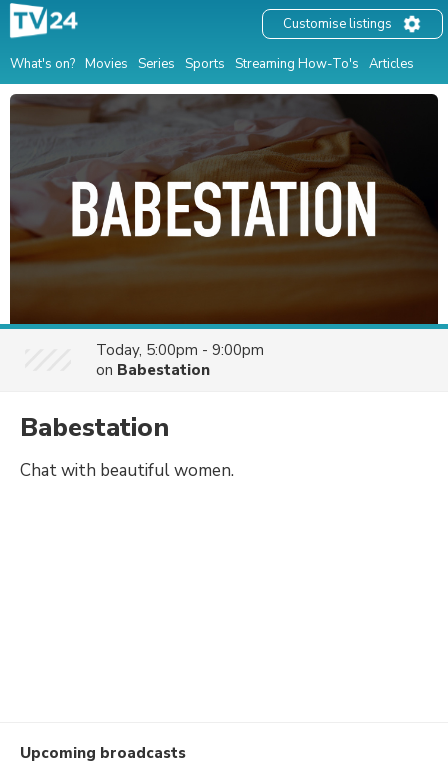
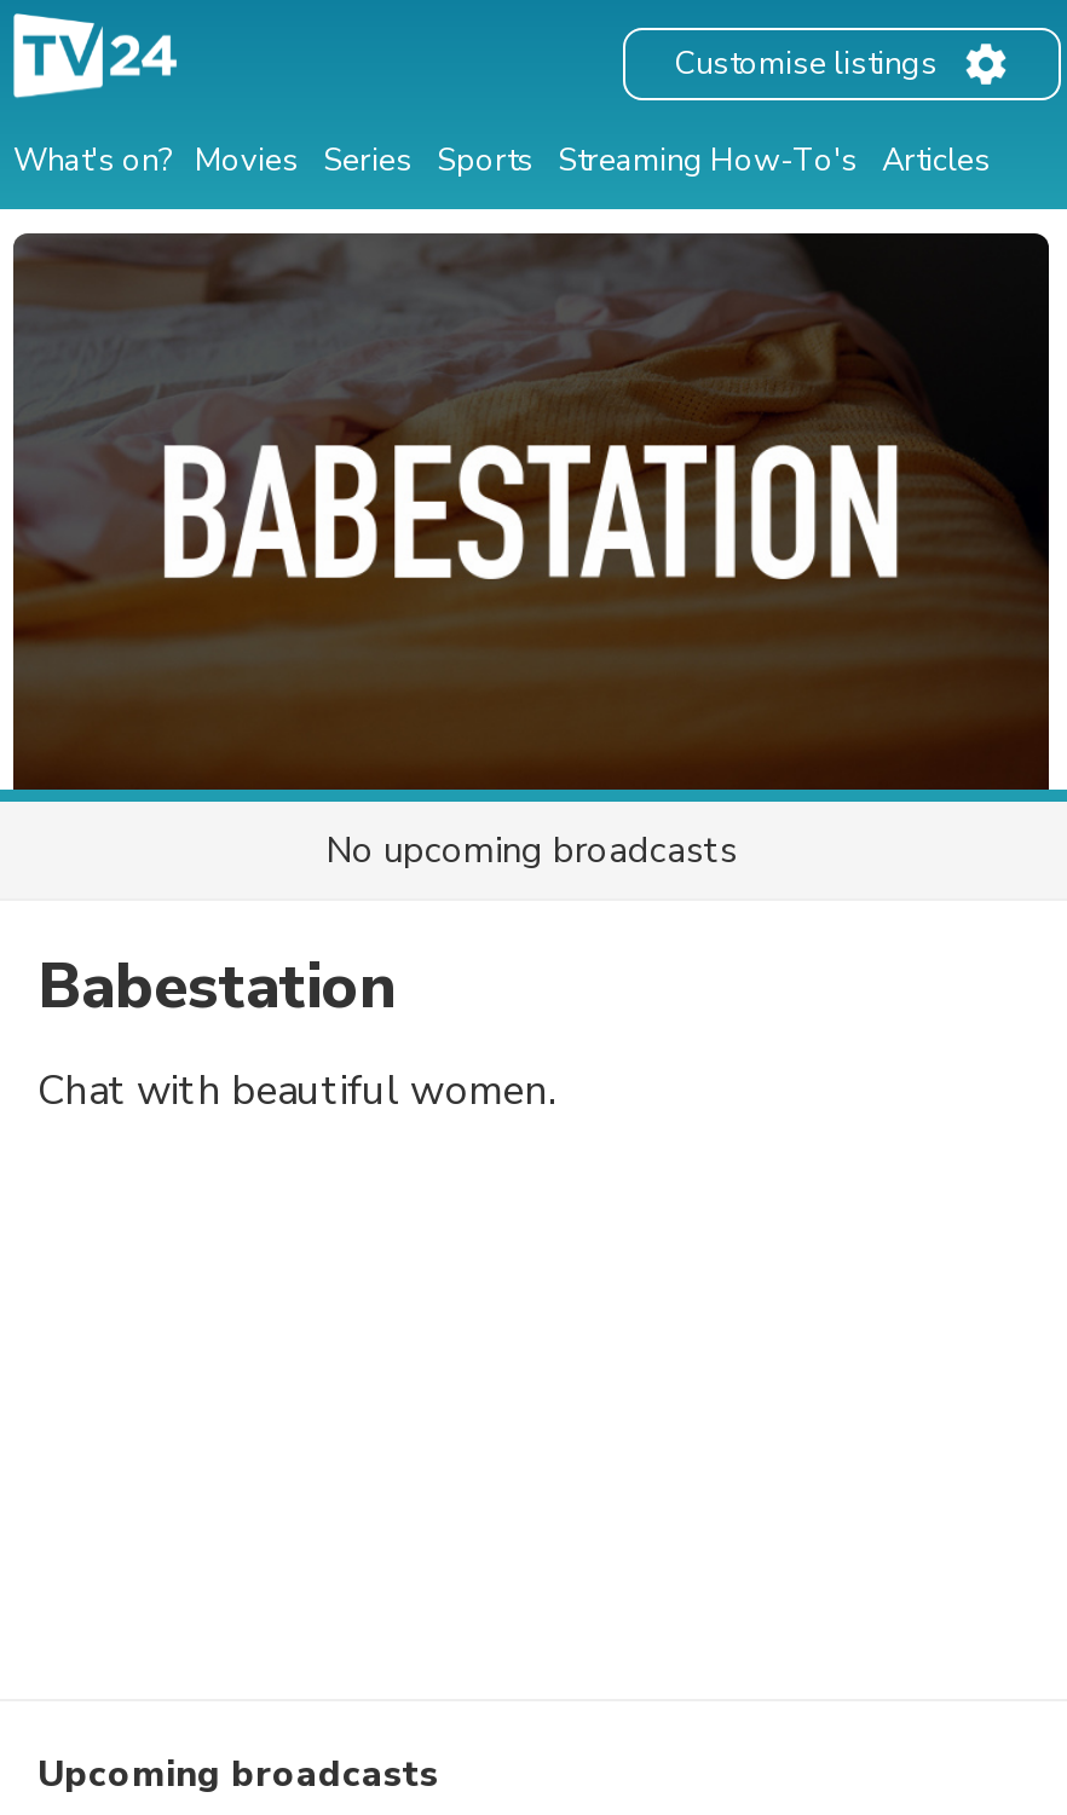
[96,340,264,380] Today, 5:00pm - 9:00pm | on Babestation -> [325,826,737,874] No upcoming broadcasts

